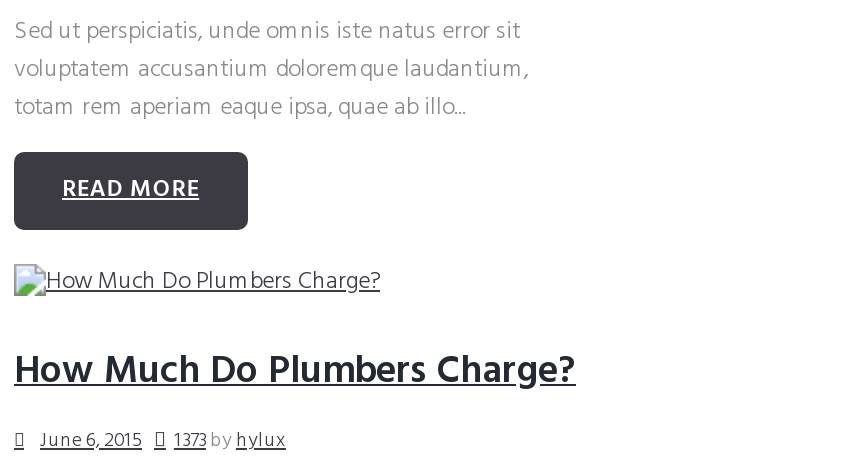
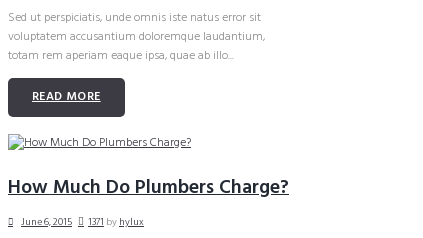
[40,424,286,456] June 6, 2015 1373 by hylux -> [21,214,144,230] June 6, 2015 1371 by hylux

